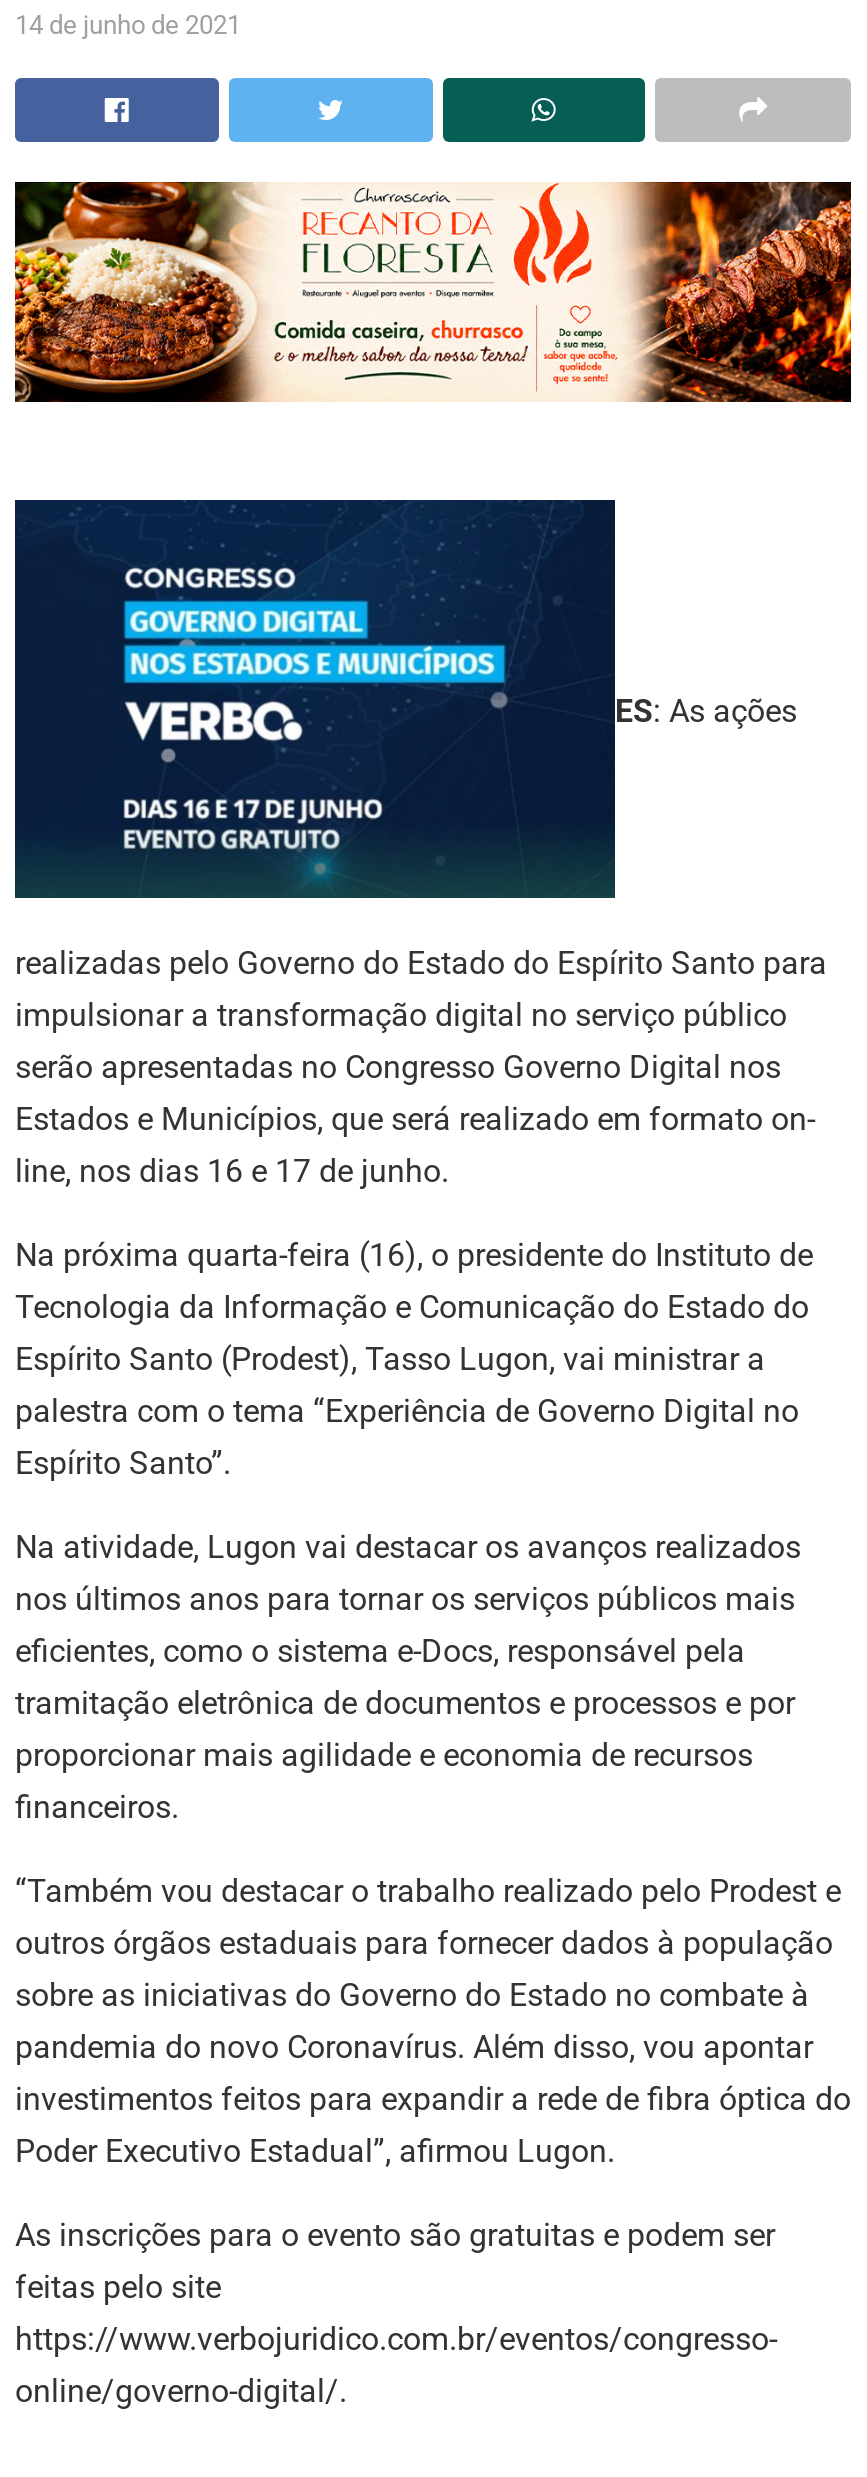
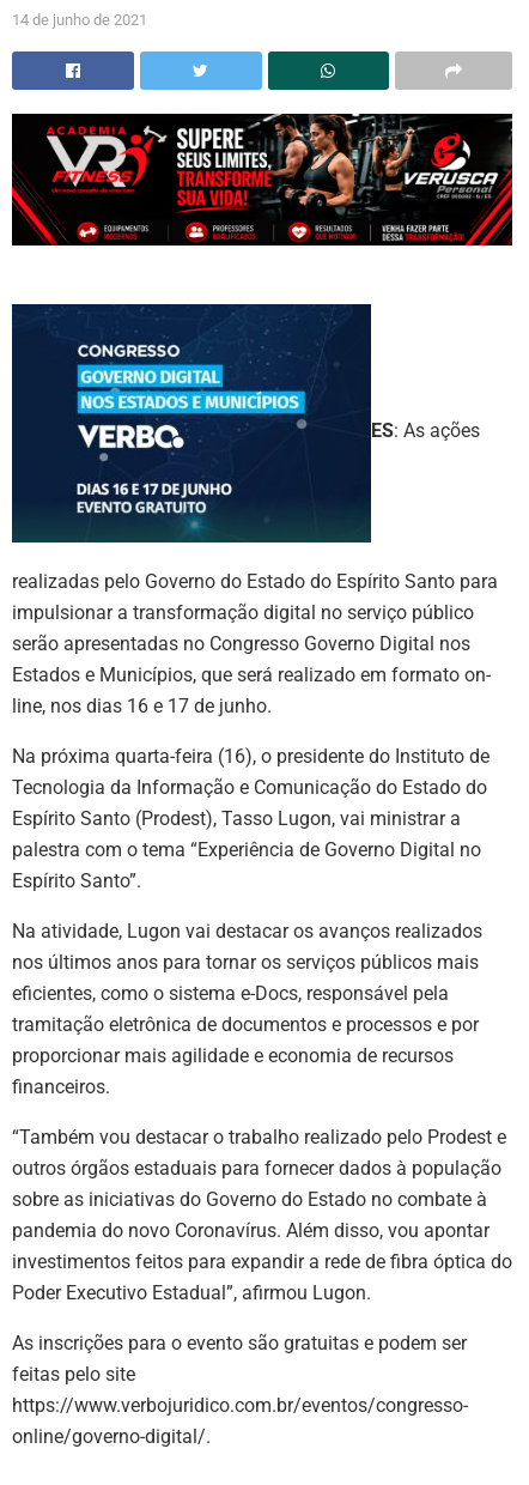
[13,180,853,404] [image] -> [11,113,513,247] [image]

